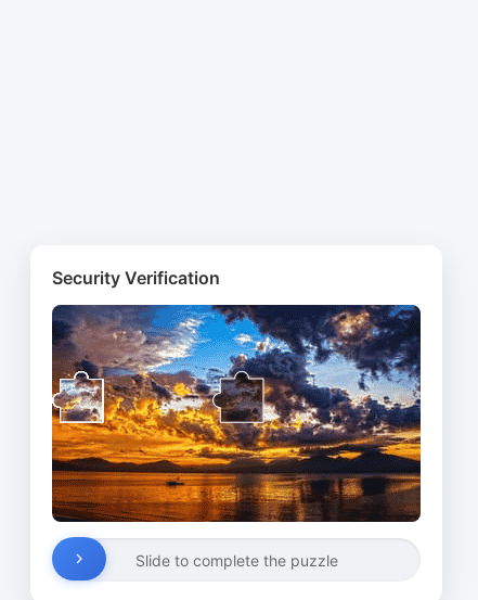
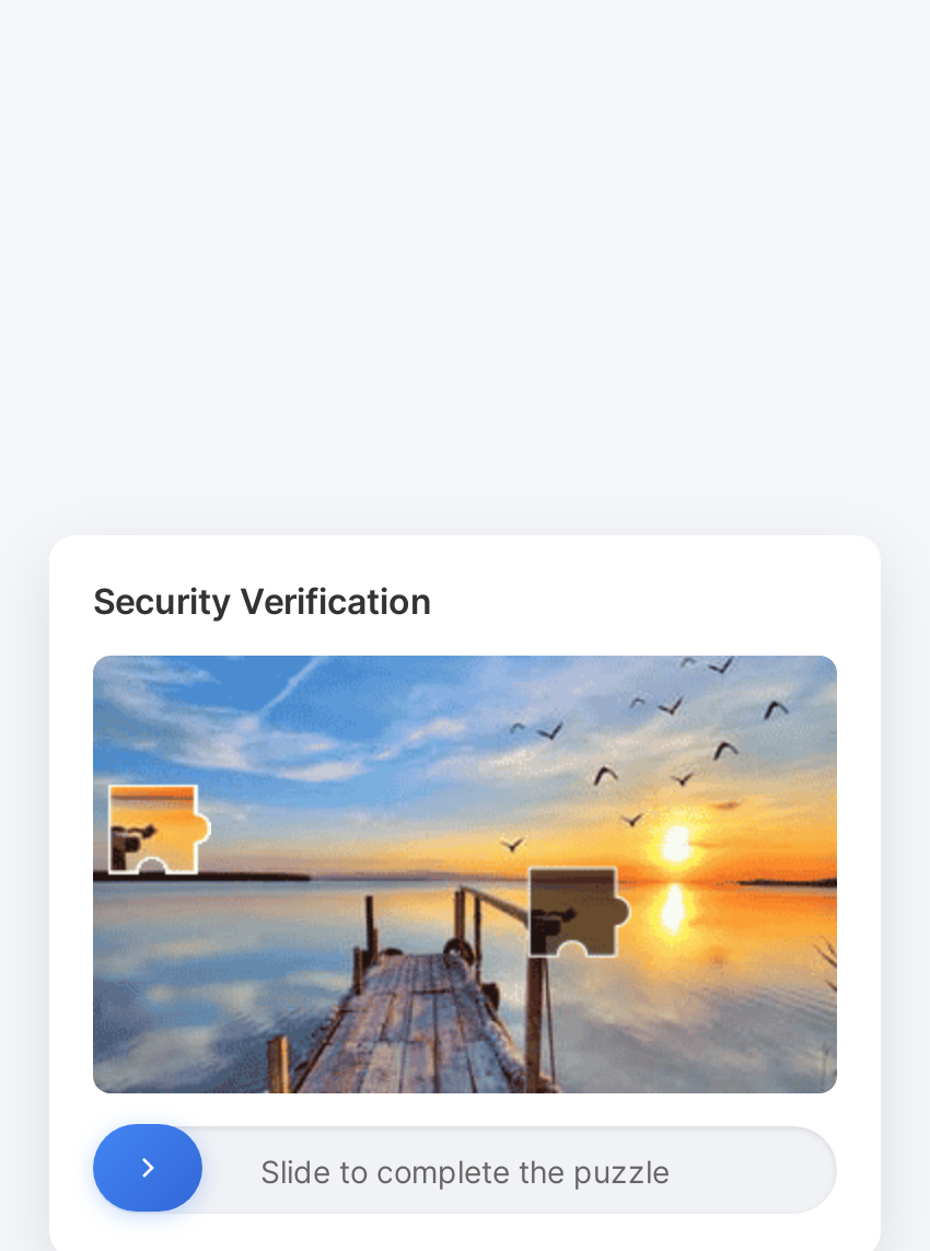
[51,304,422,523] [image] -> [91,653,839,1096] [image]

